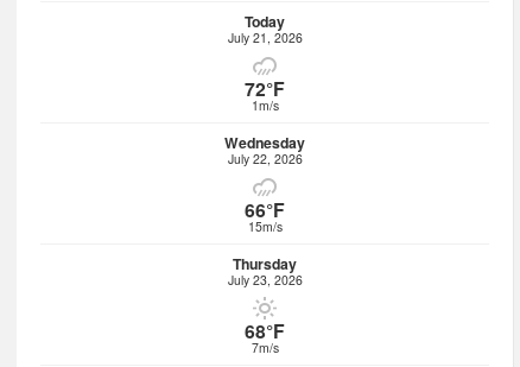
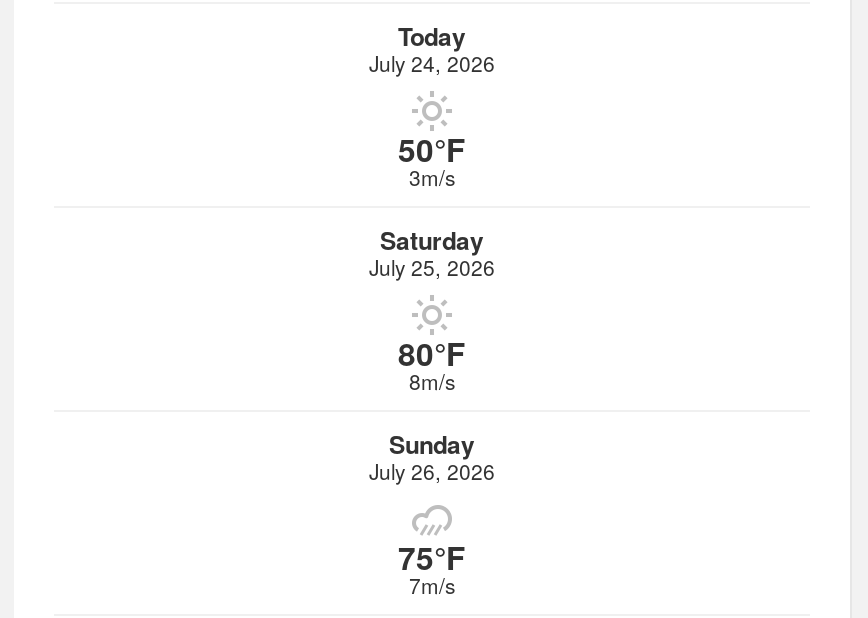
[227,29,302,46] July 21, 2026 -> [369,48,495,78] July 24, 2026
[245,75,285,114] 72°F | 1m/s -> [398,126,466,192] 50°F | 3m/s
[224,132,305,167] Wednesday | July 22, 2026 -> [369,222,495,282] Saturday | July 25, 2026
[245,196,285,235] 66°F | 15m/s -> [398,330,466,396] 80°F | 8m/s
[227,253,302,289] Thursday | July 23, 2026 -> [369,426,495,486] Sunday | July 26, 2026
[245,317,285,344] 68°F -> [398,534,466,580] 75°F

